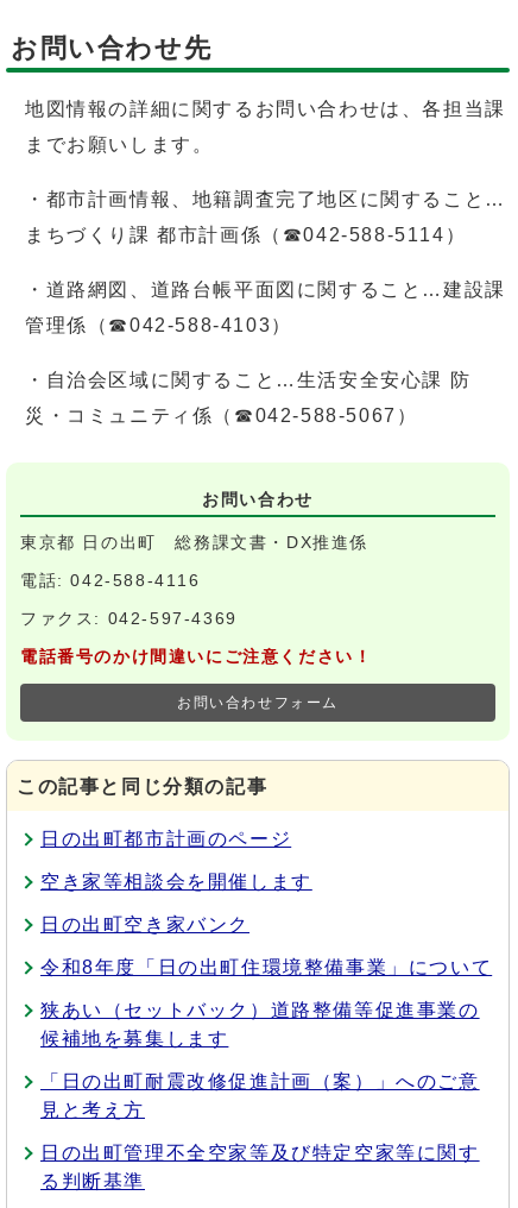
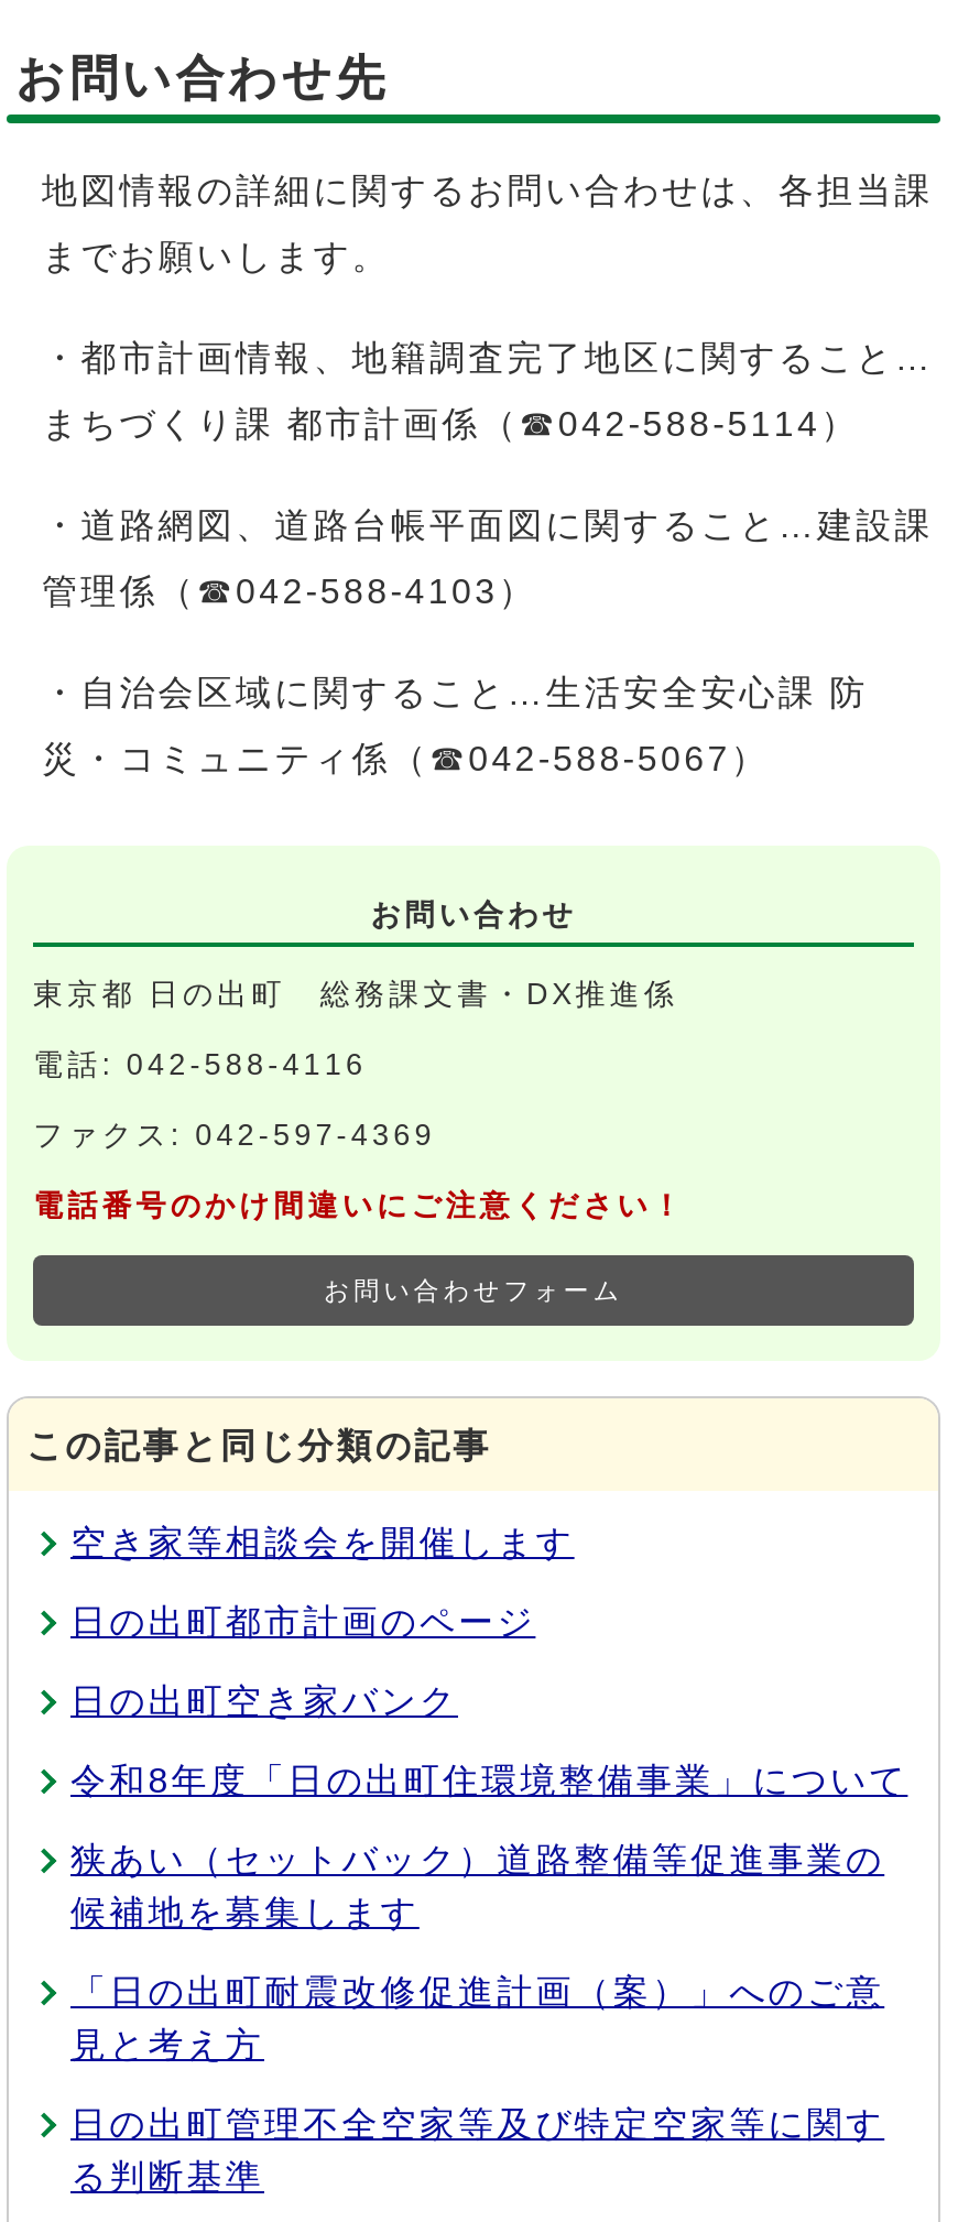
moved [40,829,291,849] -> [70,1604,536,1641]: 日の出町都市計画のページ
moved [40,872,312,892] -> [70,1525,574,1562]: 空き家等相談会を開催します

